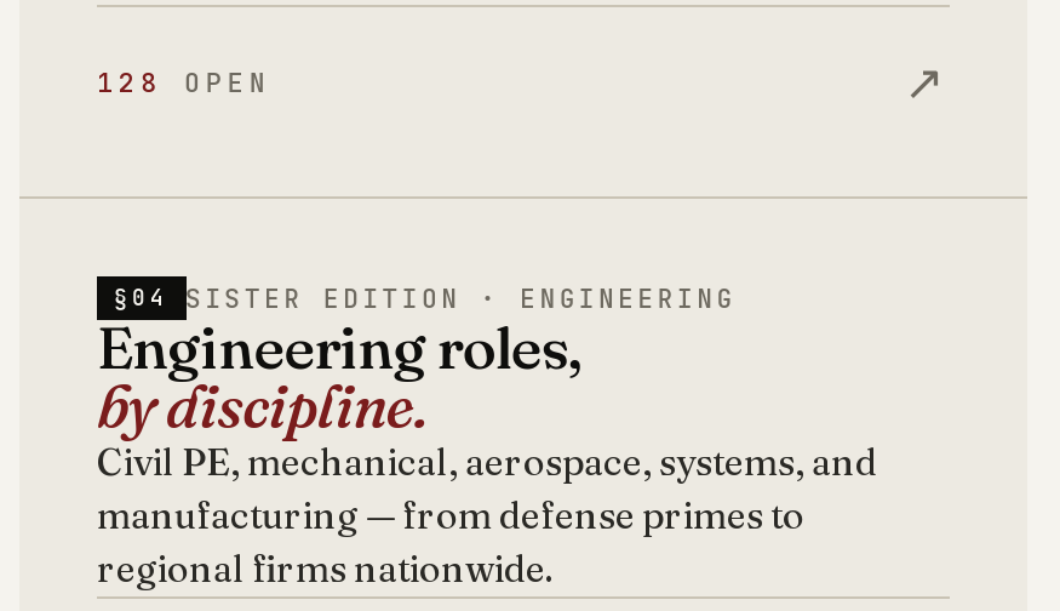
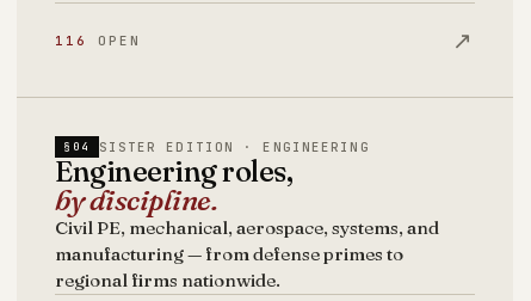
[97,66,271,100] 128 OPEN -> [55,32,140,49] 116 OPEN

